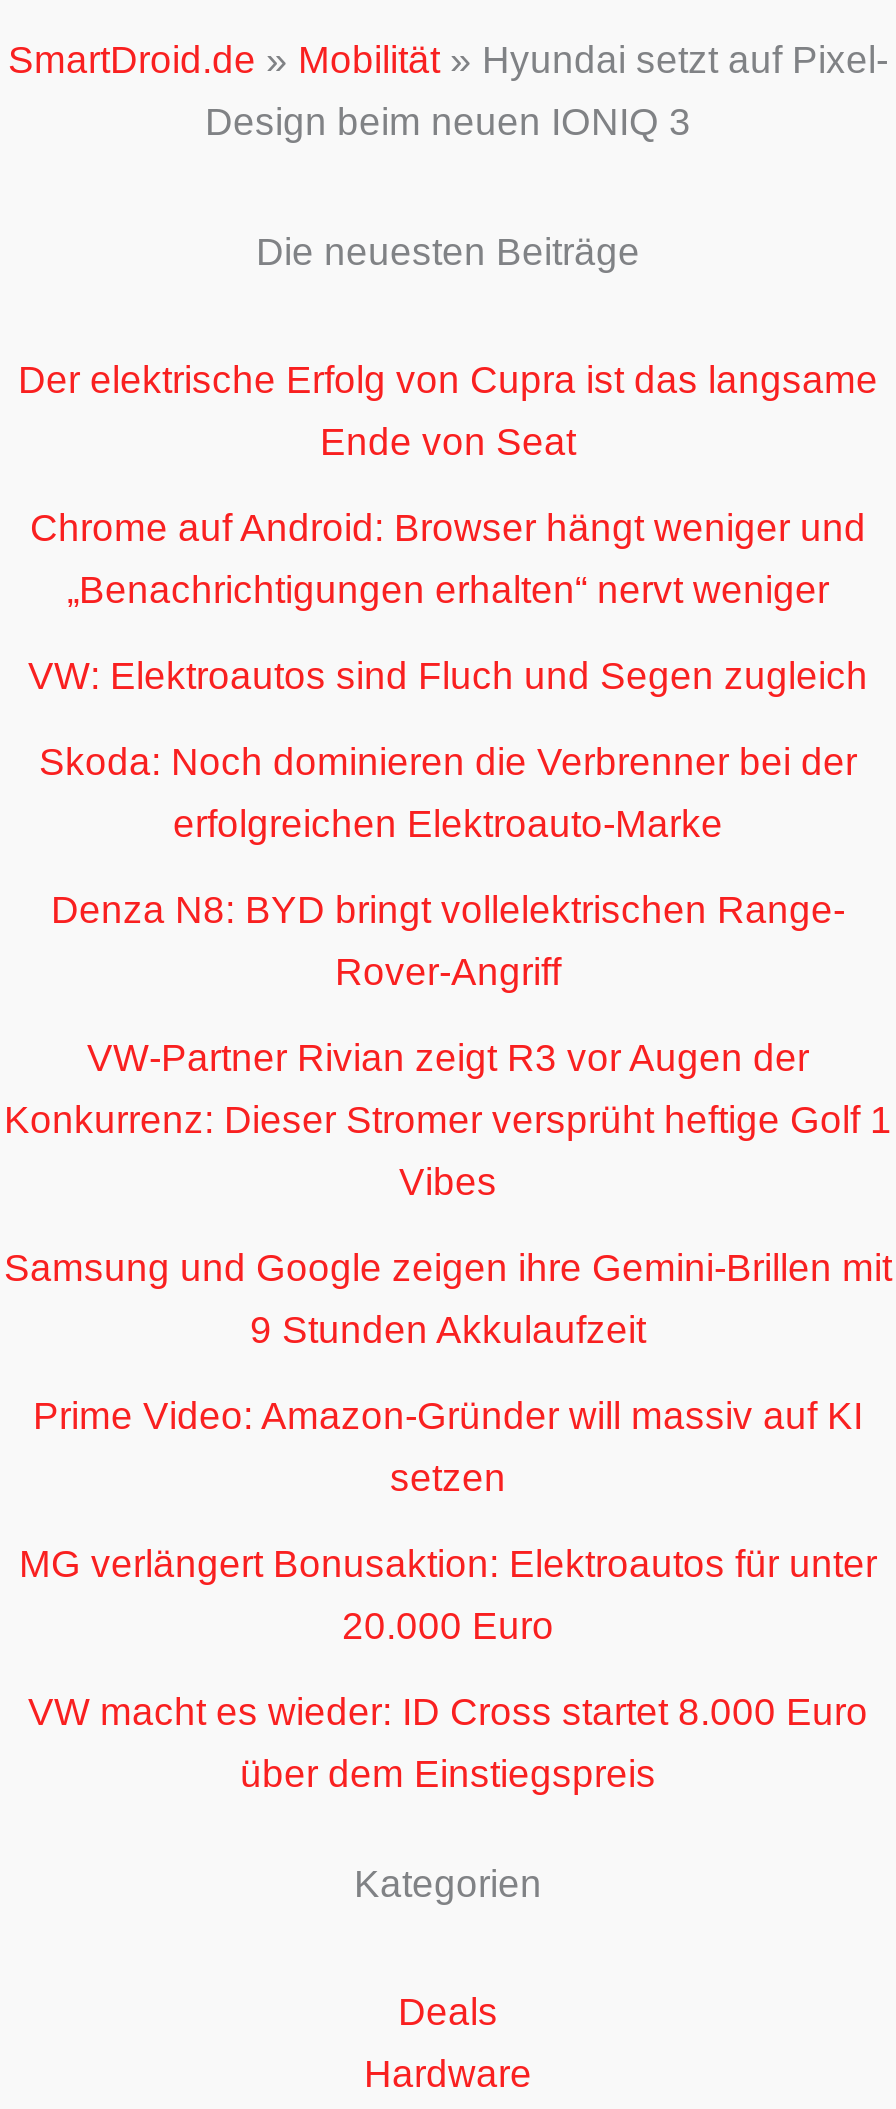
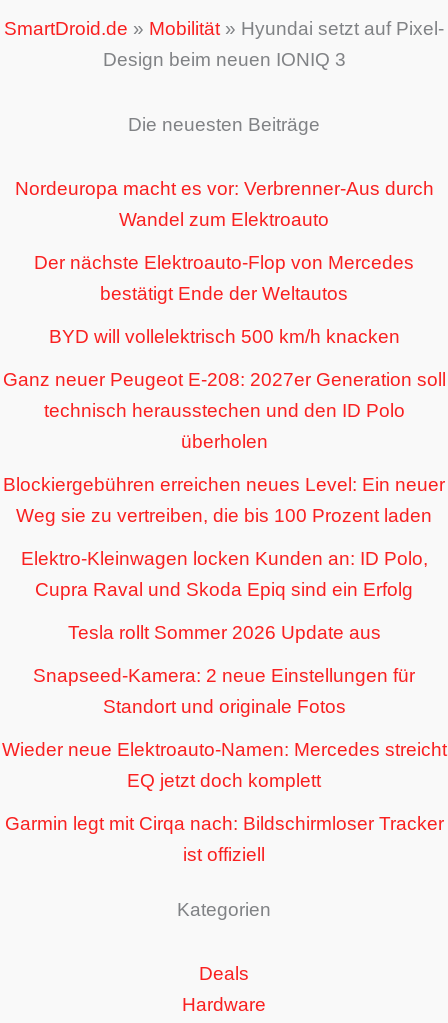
[4,359,892,1795] Der elektrische Erfolg von Cupra ist das langsame | Ende von Seat | Chrome auf Android: Browser hängt weniger und | „Benachrichtigungen erhalten“ nervt weniger | VW: Elektroautos sind Fluch und Segen zugleich | Skoda: Noch dominieren die Verbrenner bei der | erfolgreichen Elektroauto-Marke | Denza N8: BYD bringt vollelektrischen Range- | Rover-Angriff | VW-Partner Rivian zeigt R3 vor Augen der | Konkurrenz: Dieser Stromer versprüht heftige Golf 1 | Vibes | Samsung und Google zeigen ihre Gemini-Brillen mit | 9 Stunden Akkulaufzeit | Prime Video: Amazon-Gründer will massiv auf KI | setzen | MG verlängert Bonusaktion: Elektroautos für unter | 20.000 Euro | VW macht es wieder: ID Cross startet 8.000 Euro | über dem Einstiegspreis -> [1,178,446,865] Nordeuropa macht es vor: Verbrenner-Aus durch | Wandel zum Elektroauto | Der nächste Elektroauto-Flop von Mercedes | bestätigt Ende der Weltautos | BYD will vollelektrisch 500 km/h knacken | Ganz neuer Peugeot E-208: 2027er Generation soll | technisch herausstechen und den ID Polo | überholen | Blockiergebühren erreichen neues Level: Ein neuer | Weg sie zu vertreiben, die bis 100 Prozent laden | Elektro-Kleinwagen locken Kunden an: ID Polo, | Cupra Raval und Skoda Epiq sind ein Erfolg | Tesla rollt Sommer 2026 Update aus | Snapseed-Kamera: 2 neue Einstellungen für | Standort und originale Fotos | Wieder neue Elektroauto-Namen: Mercedes streicht | EQ jetzt doch komplett | Garmin legt mit Cirqa nach: Bildschirmloser Tracker | ist offiziell

